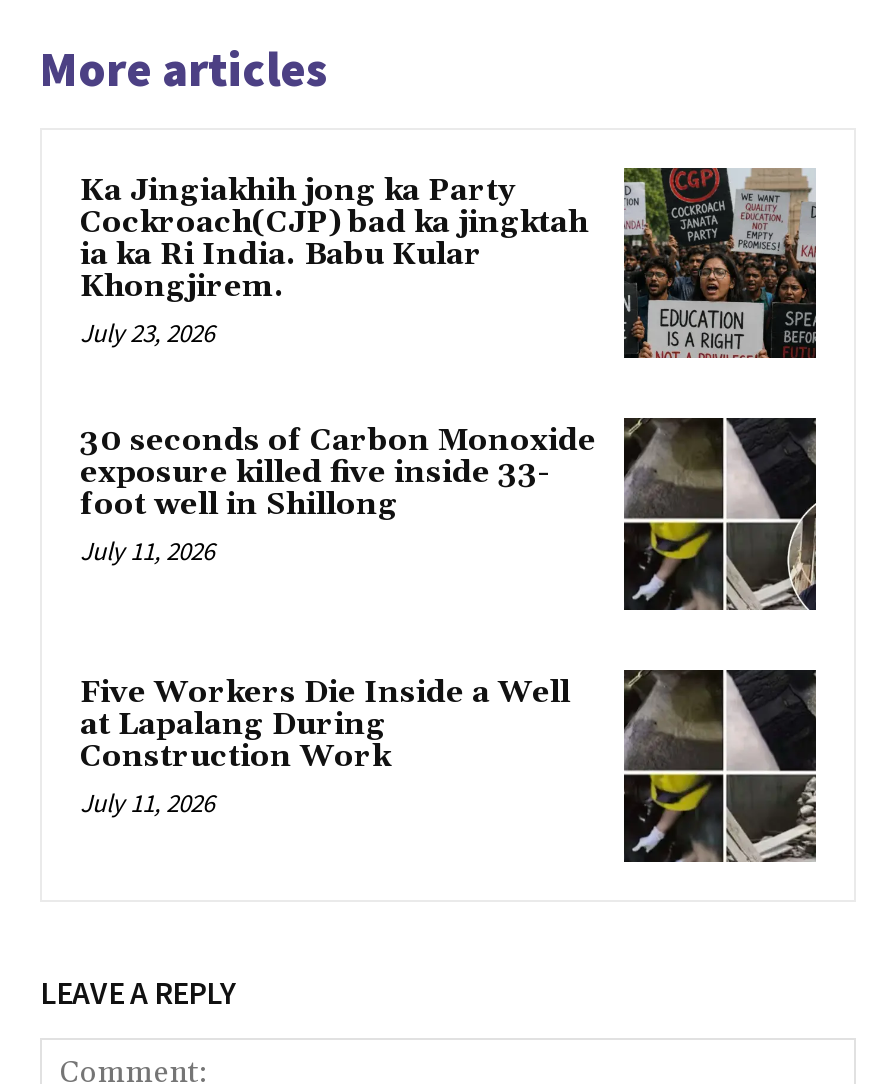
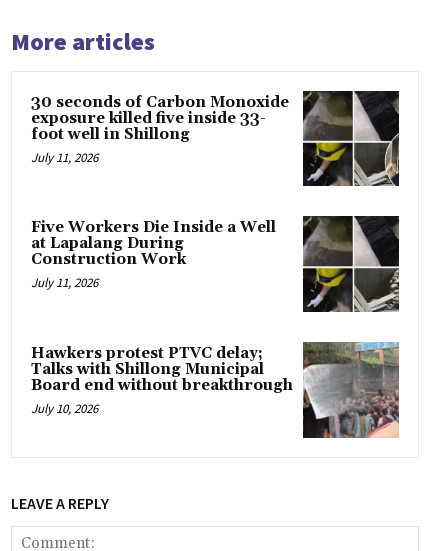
[80,166,818,360] [image] | Ka Jingiakhih jong ka Party | Cockroach(CJP) bad ka jingktah | ia ka Ri India. Babu Kular | Khongjirem. | July 23, 2026 -> none
moved [80,416,820,820] -> [31,89,401,291]: [image] | 30 seconds of Carbon Monoxide | exposure killed five inside 33- | ... | Construction Work | July 11, 2026
none -> [31,341,400,439] [image] | Hawkers protest PTVC delay; | Talks with Shillong Municipal | Board end without breakthrough | July 10, 2026

